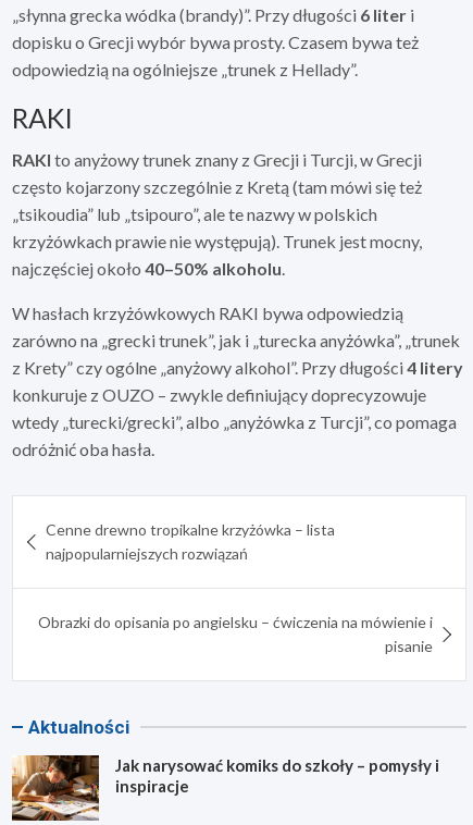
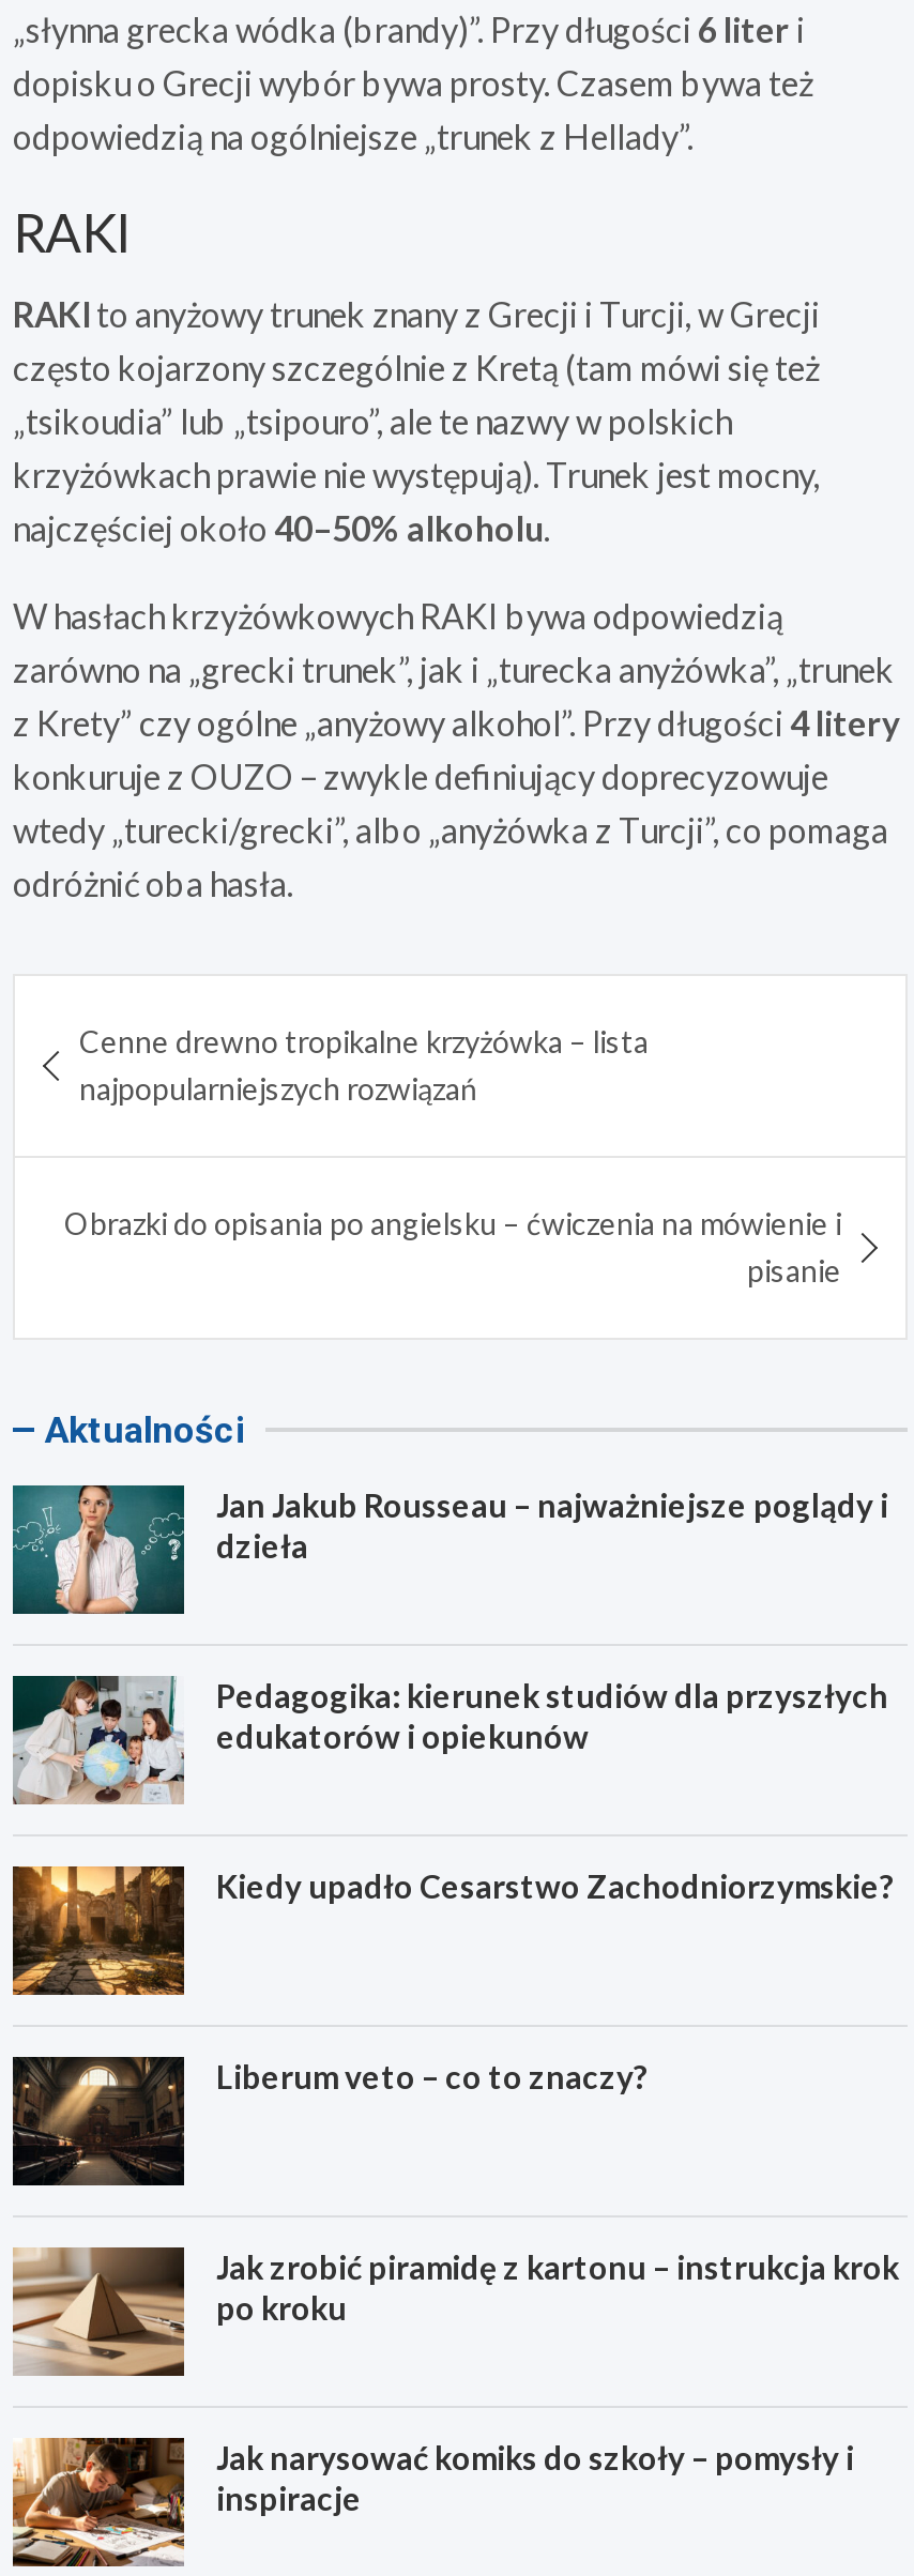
none -> [11,1483,888,1614] [image] | Jan Jakub Rousseau – najważniejsze poglądy i | dzieła
none -> [11,1674,888,1807] [image] | Pedagogika: kierunek studiów dla przyszłych | edukatorów i opiekunów
none -> [11,1864,893,1997] [image] | Kiedy upadło Cesarstwo Zachodniorzymskie?
none -> [11,2055,646,2188] [image] | Liberum veto – co to znaczy?
none -> [11,2245,899,2378] [image] | Jak zrobić piramidę z kartonu – instrukcja krok | po kroku

